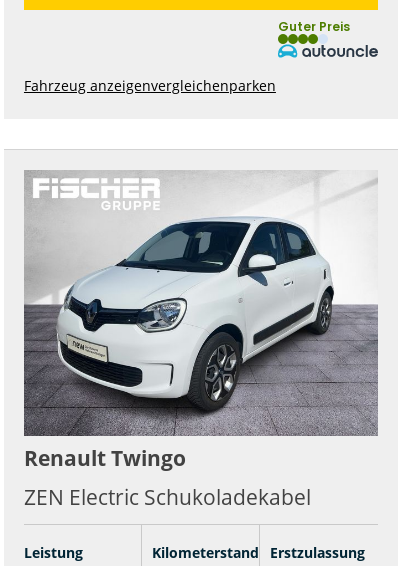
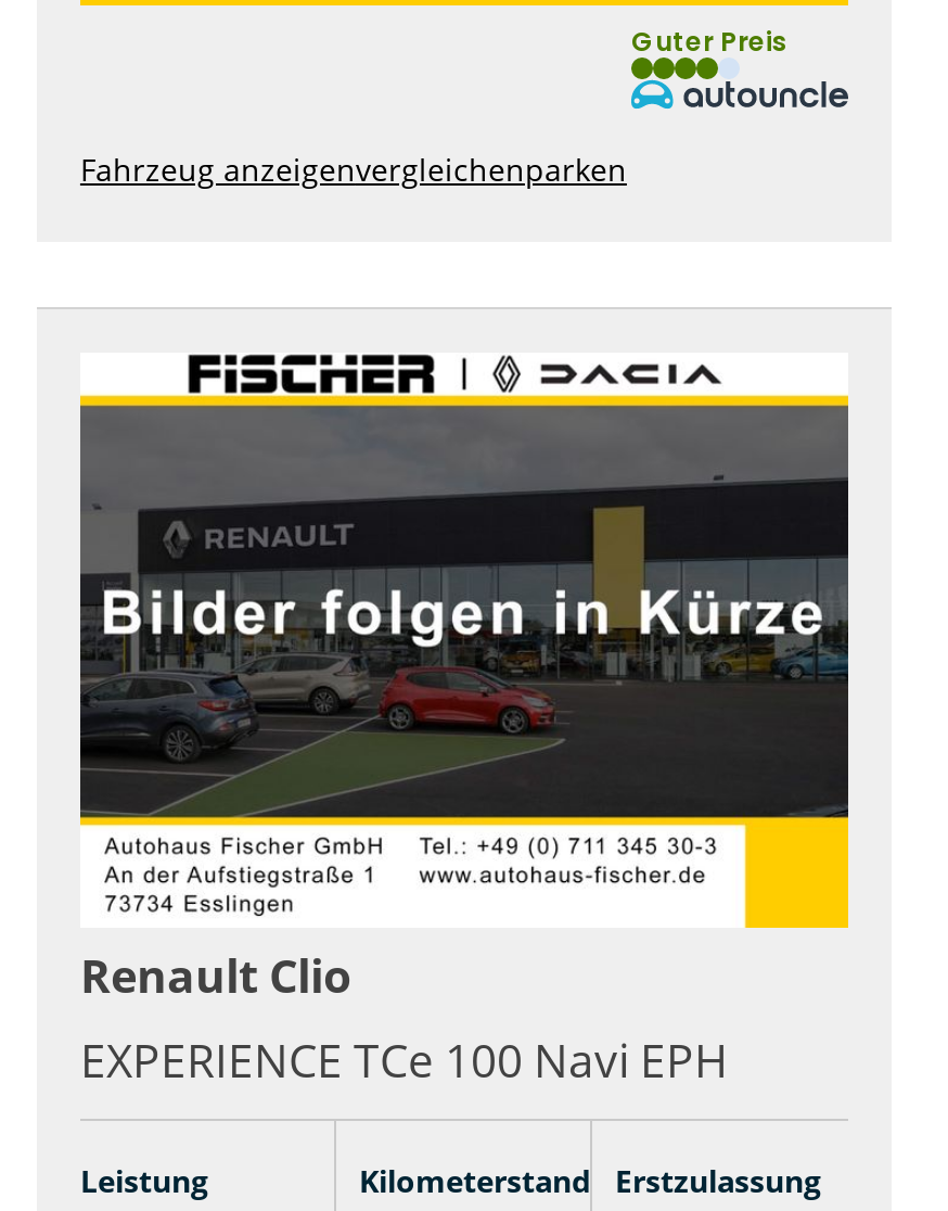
[23,170,379,511] [image] | Renault Twingo | ZEN Electric Schukoladekabel -> [78,354,850,1091] [image] | Renault Clio | EXPERIENCE TCe 100 Navi EPH

